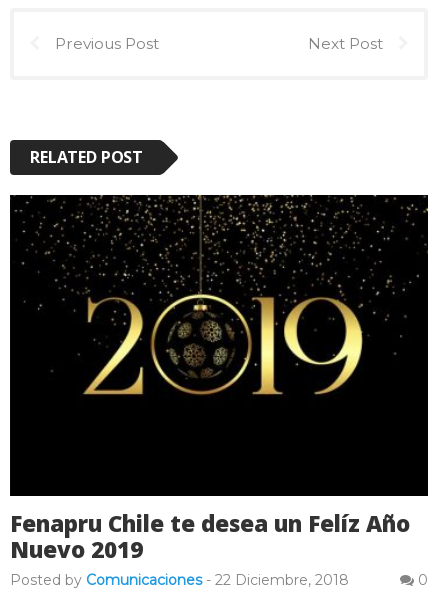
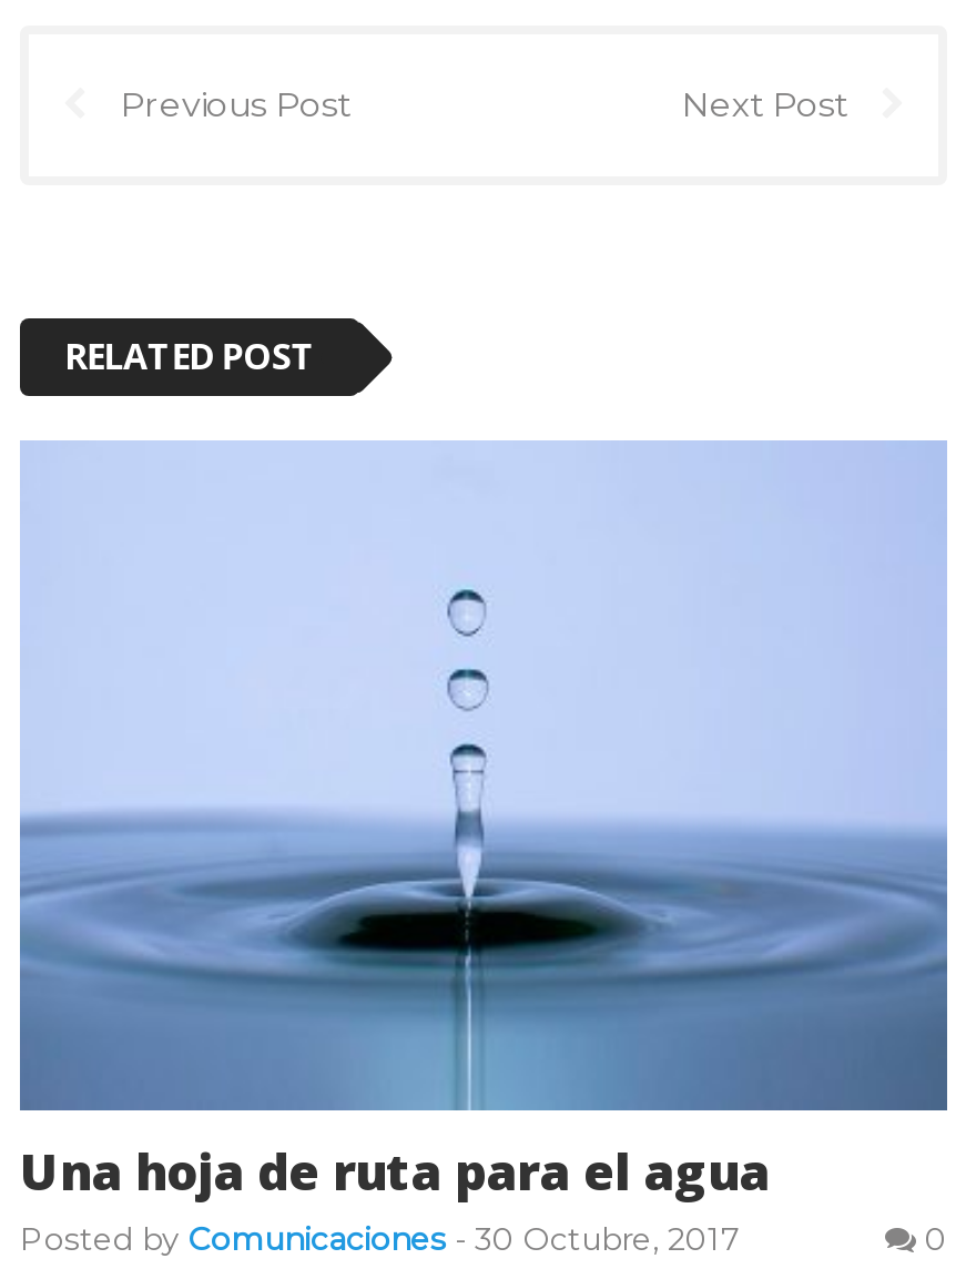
[9,194,429,589] [image] | Fenapru Chile te desea un Felíz Año | Nuevo 2019 | Posted by Comunicaciones - 22 Diciembre, 2018 -> [18,441,949,1259] [image] | Una hoja de ruta para el agua | Posted by Comunicaciones - 30 Octubre, 2017

